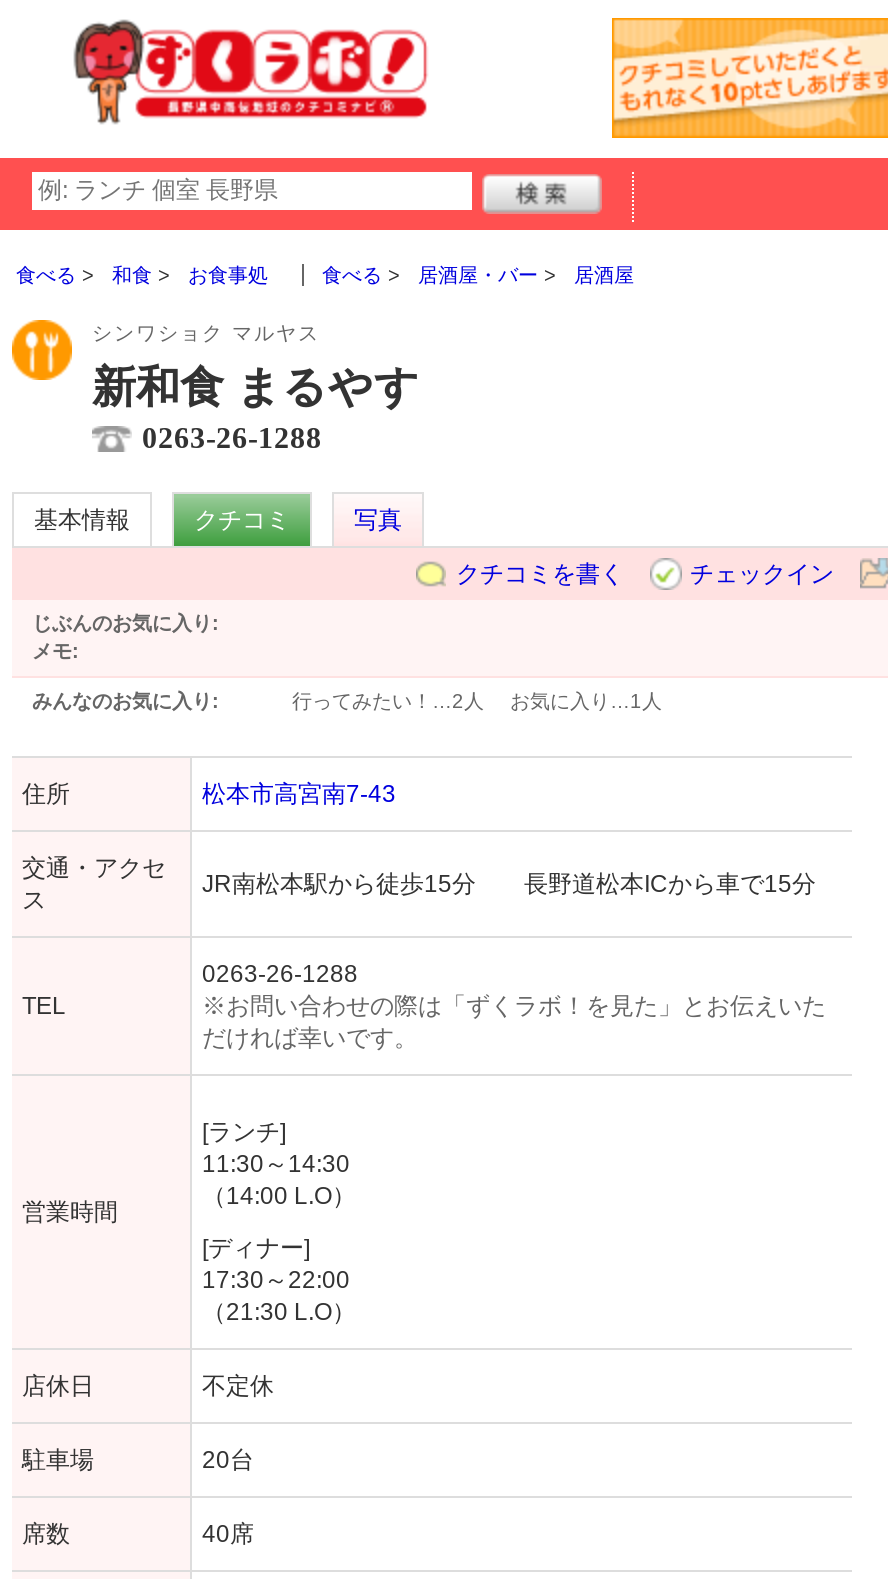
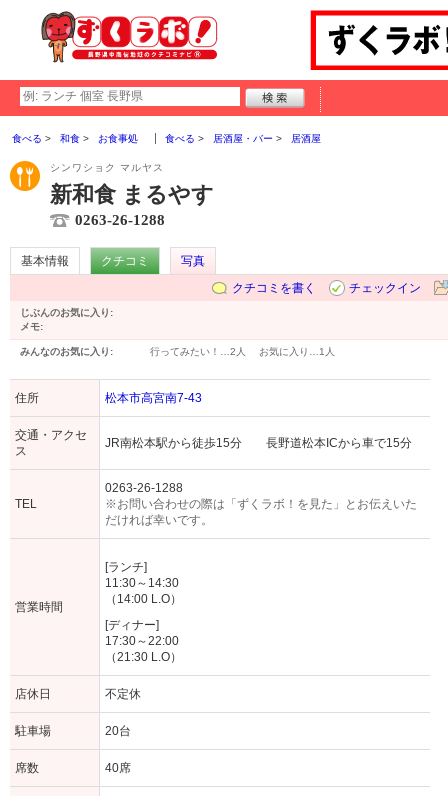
[610,16,882,140] [image] -> [310,10,445,71] [image]

